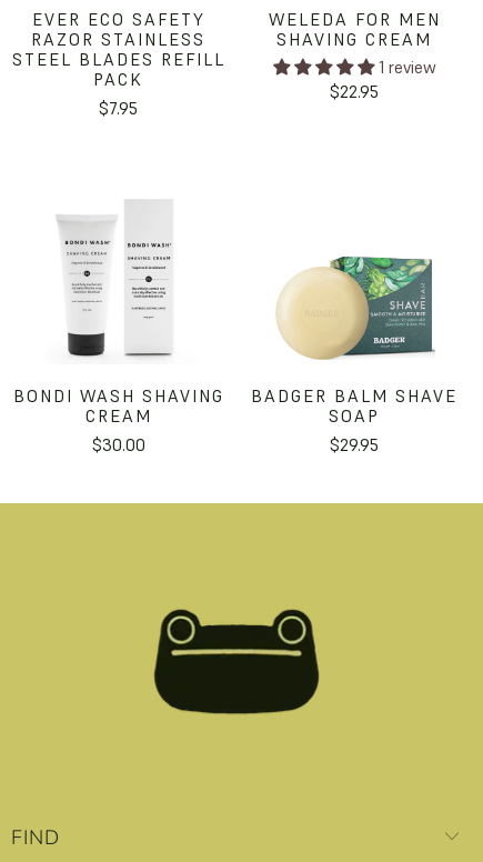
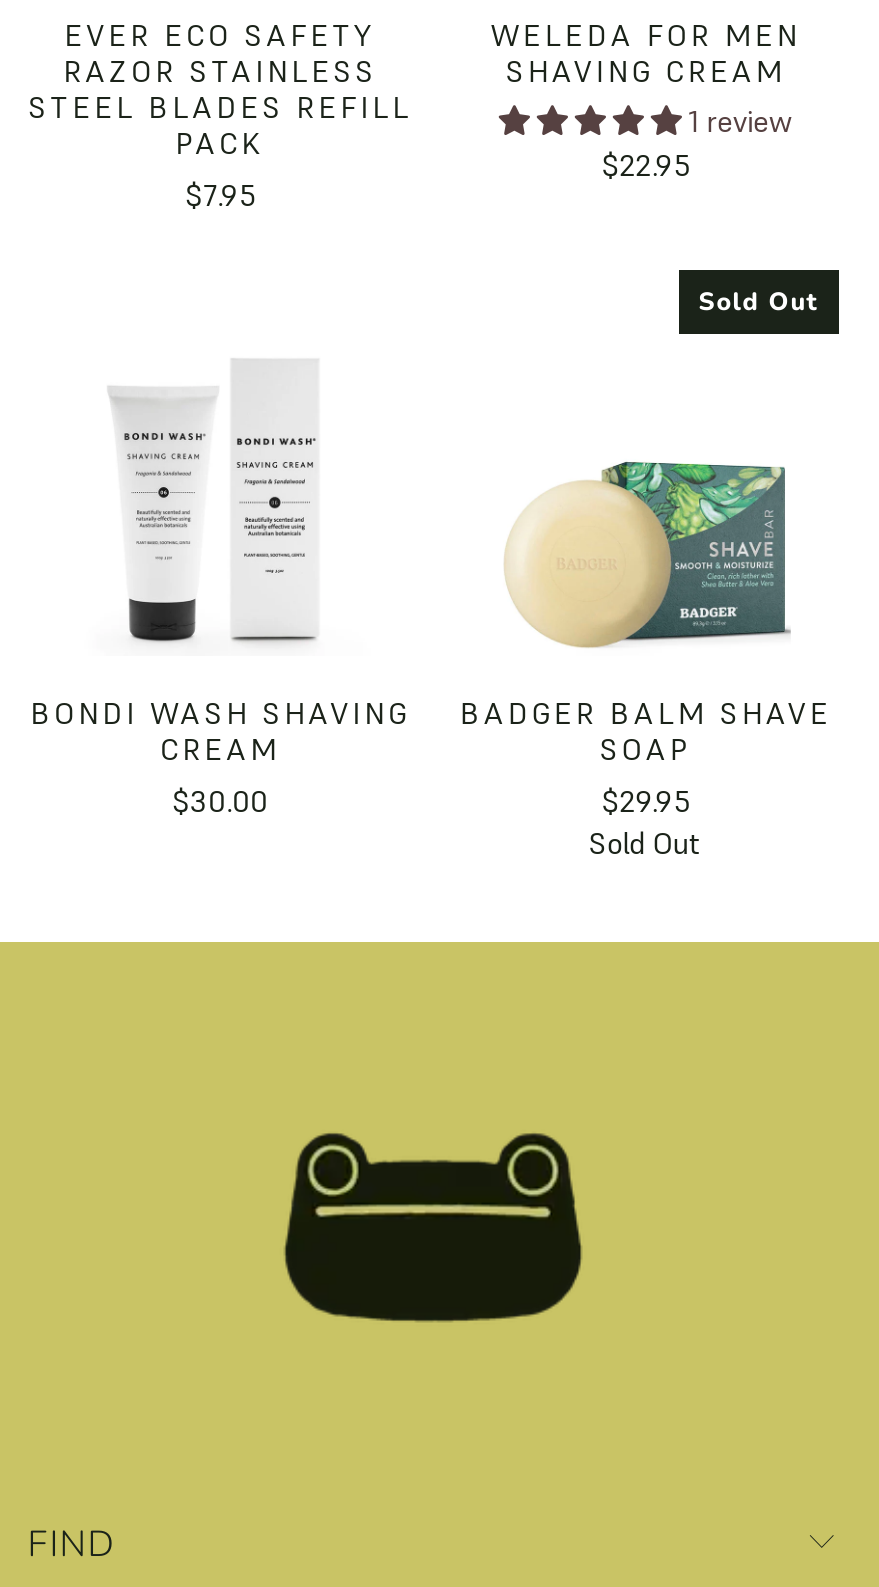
none -> [699,284,819,318] Sold Out
none -> [589,824,703,862] Sold Out

